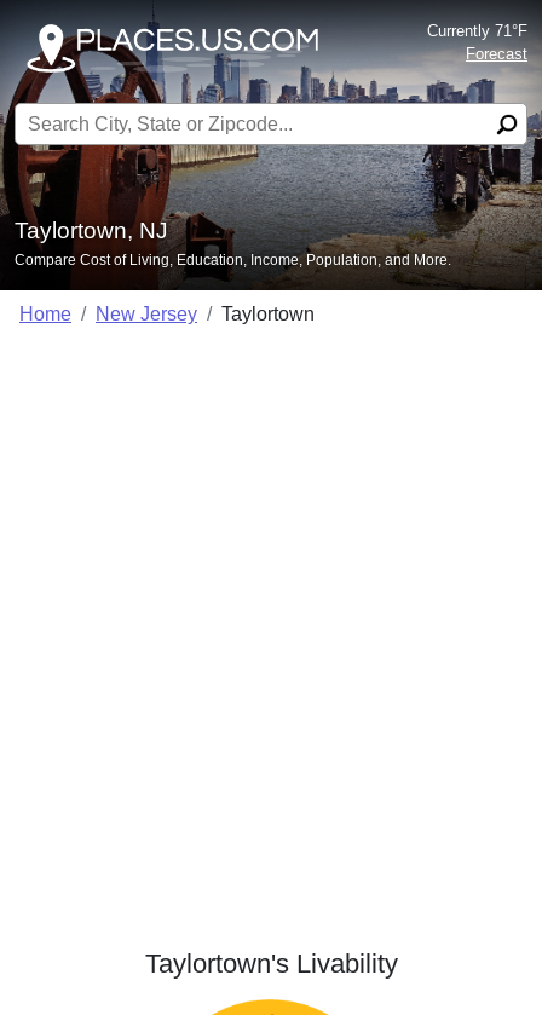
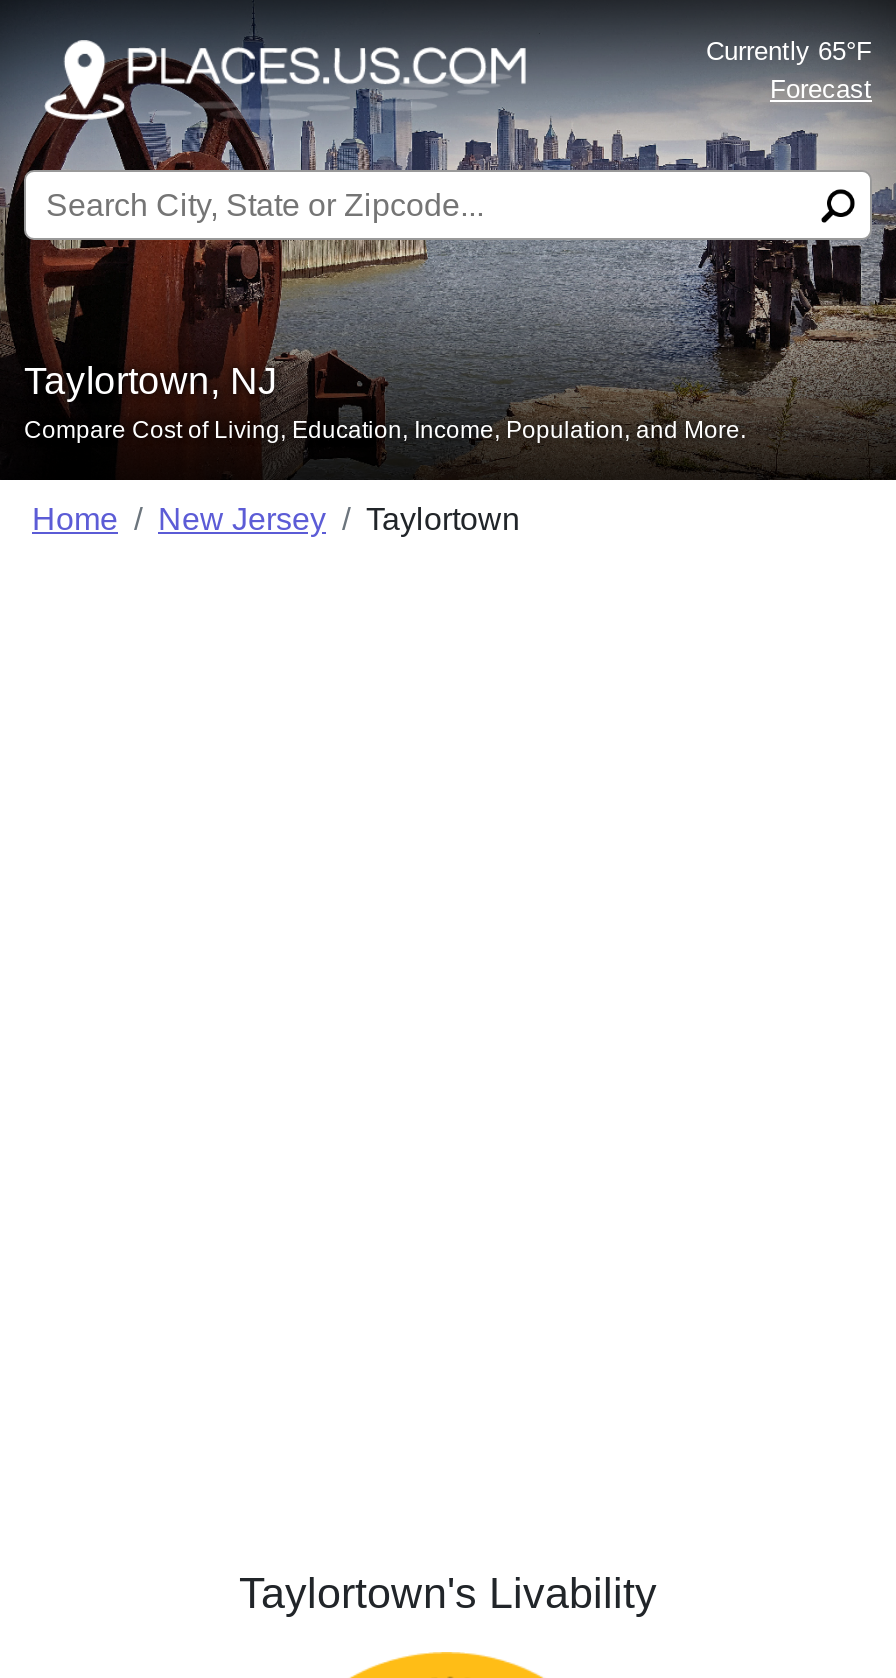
[427,22,527,40] Currently 71°F -> [706,36,872,66] Currently 65°F

